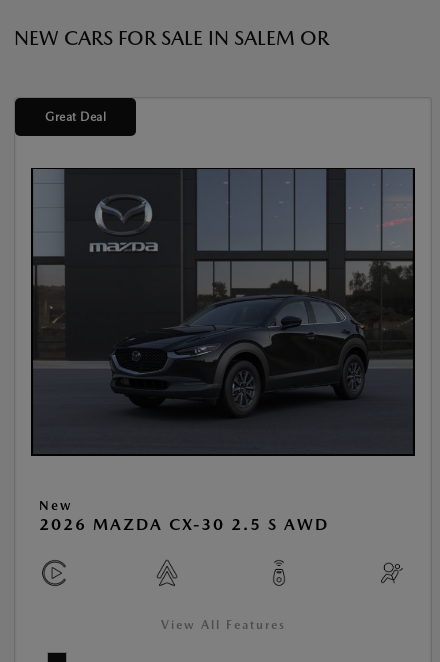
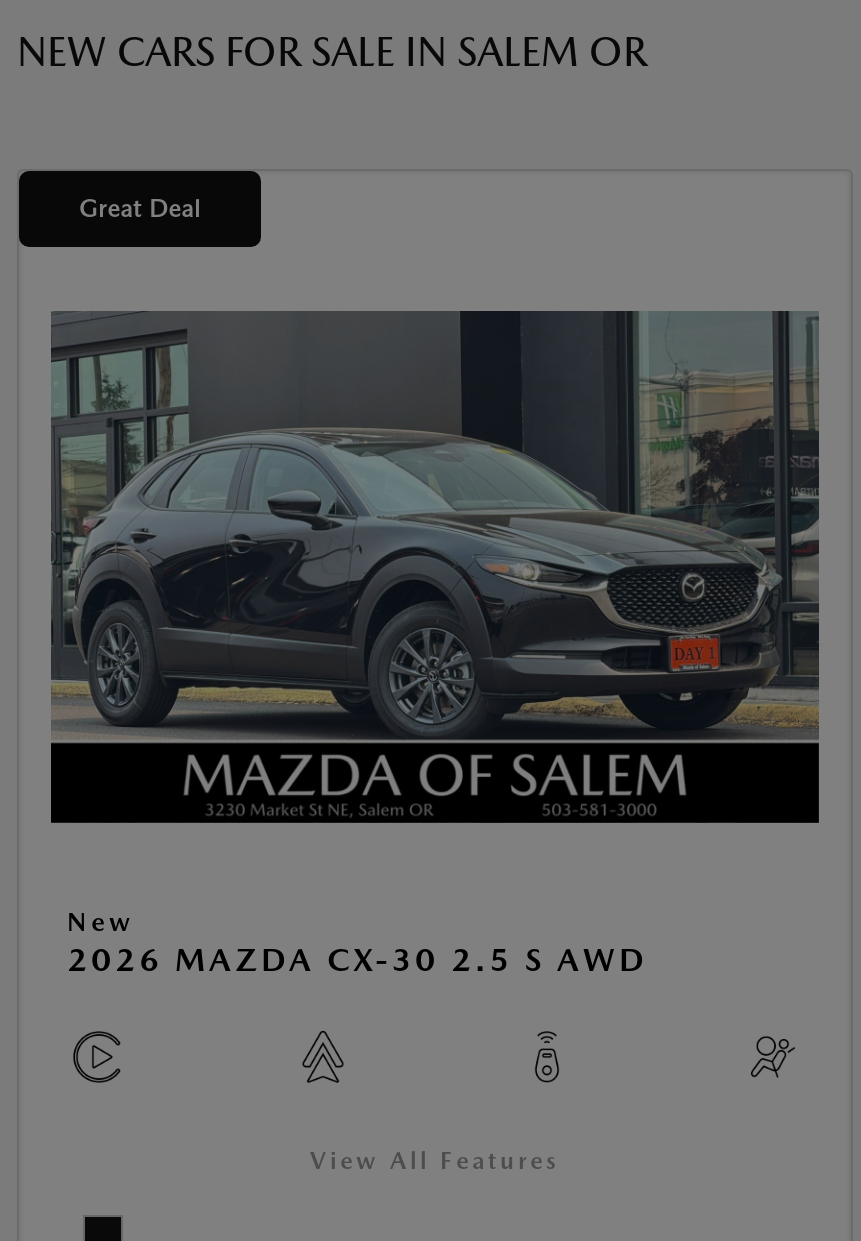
[30,167,415,455] [image] -> [49,311,821,819] [image]

